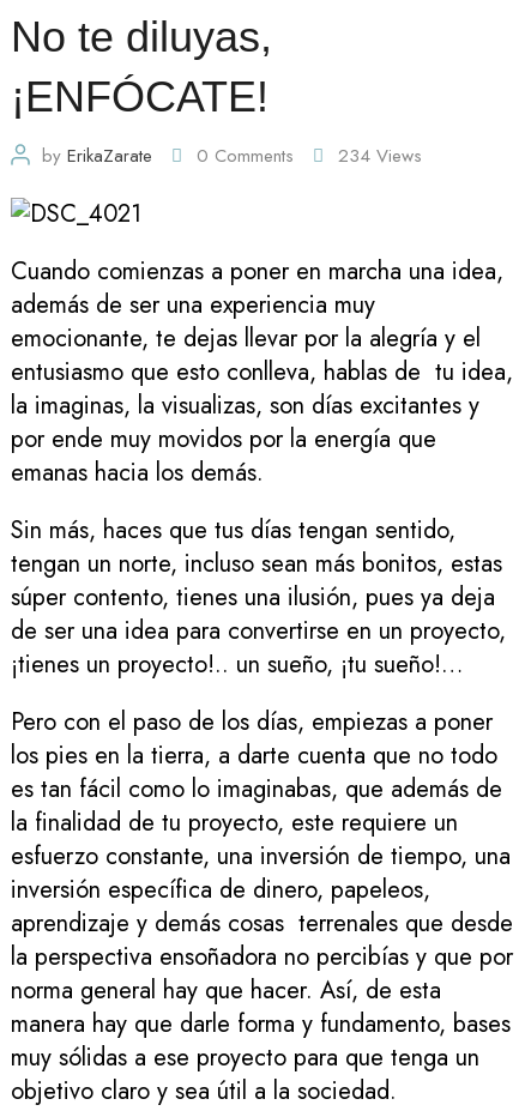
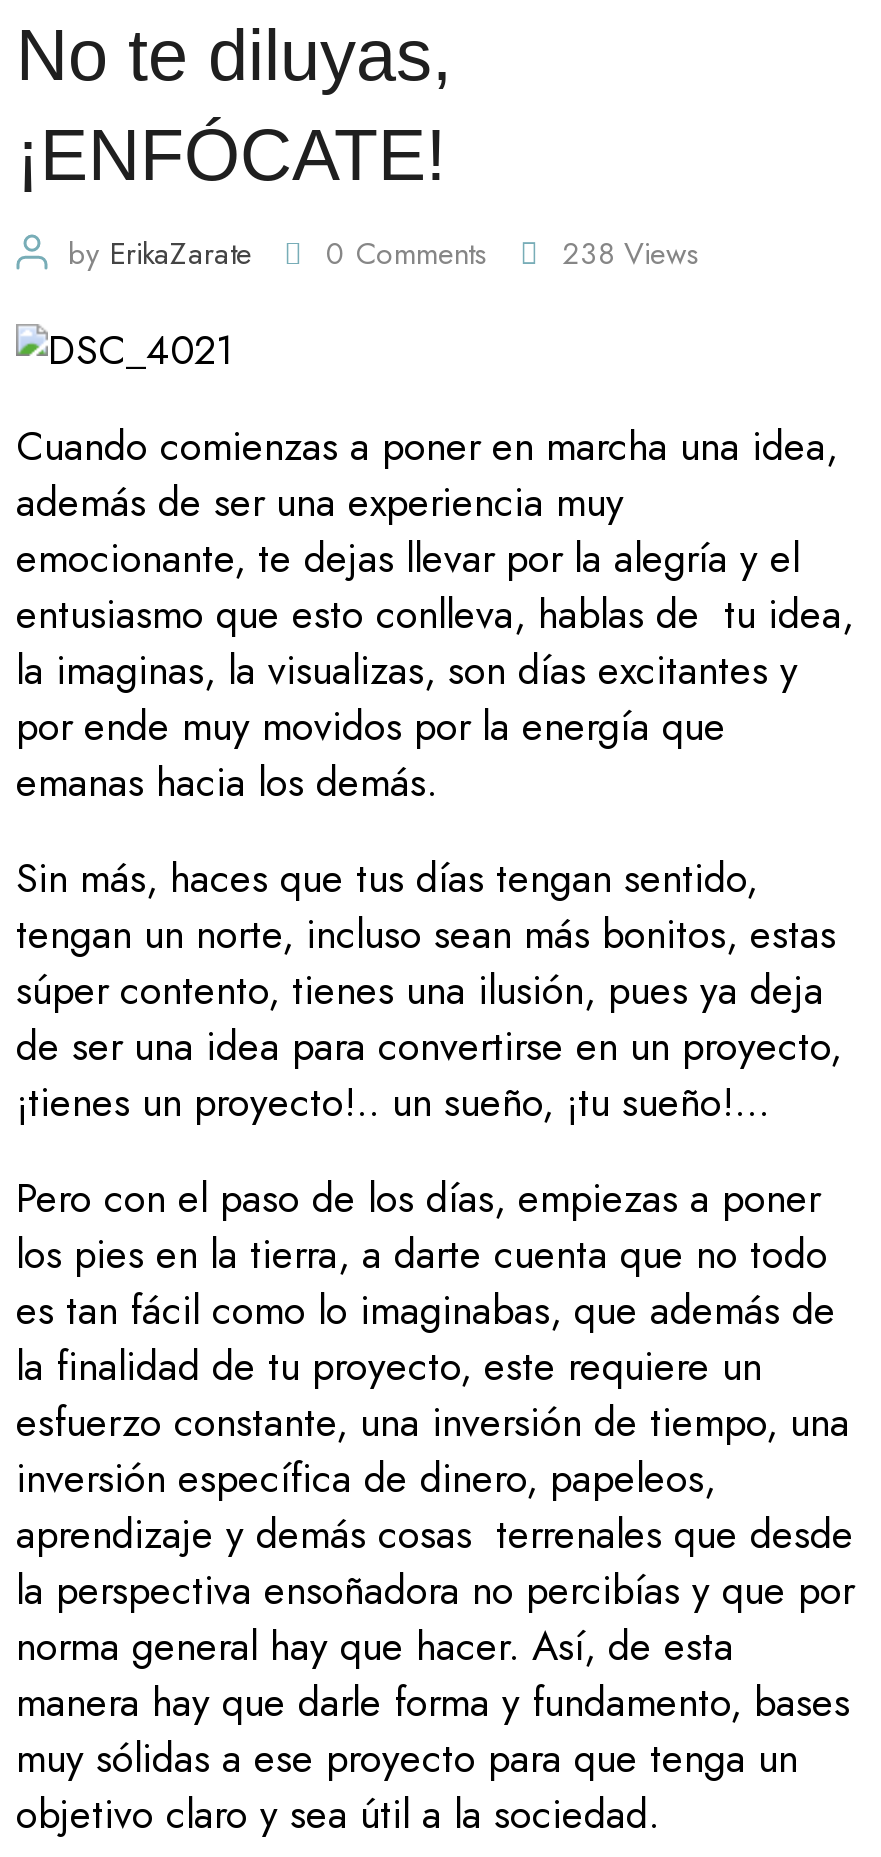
[338,143,422,169] 234 Views -> [562,232,700,276] 238 Views

